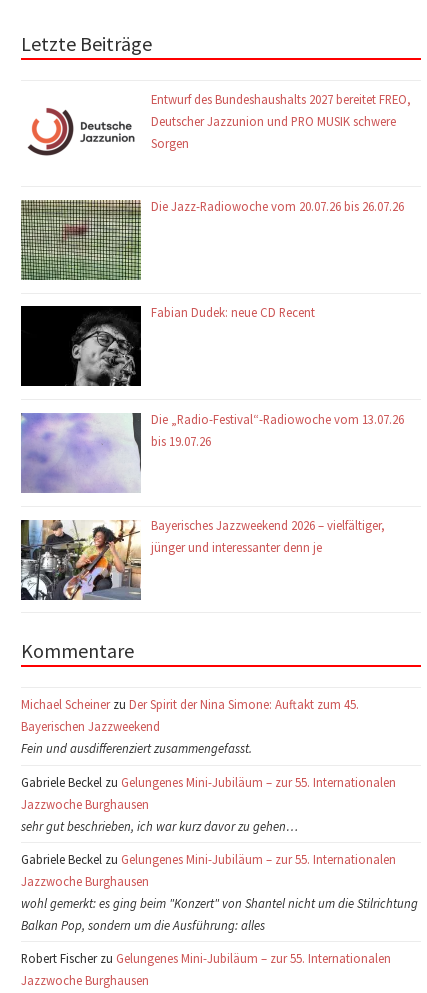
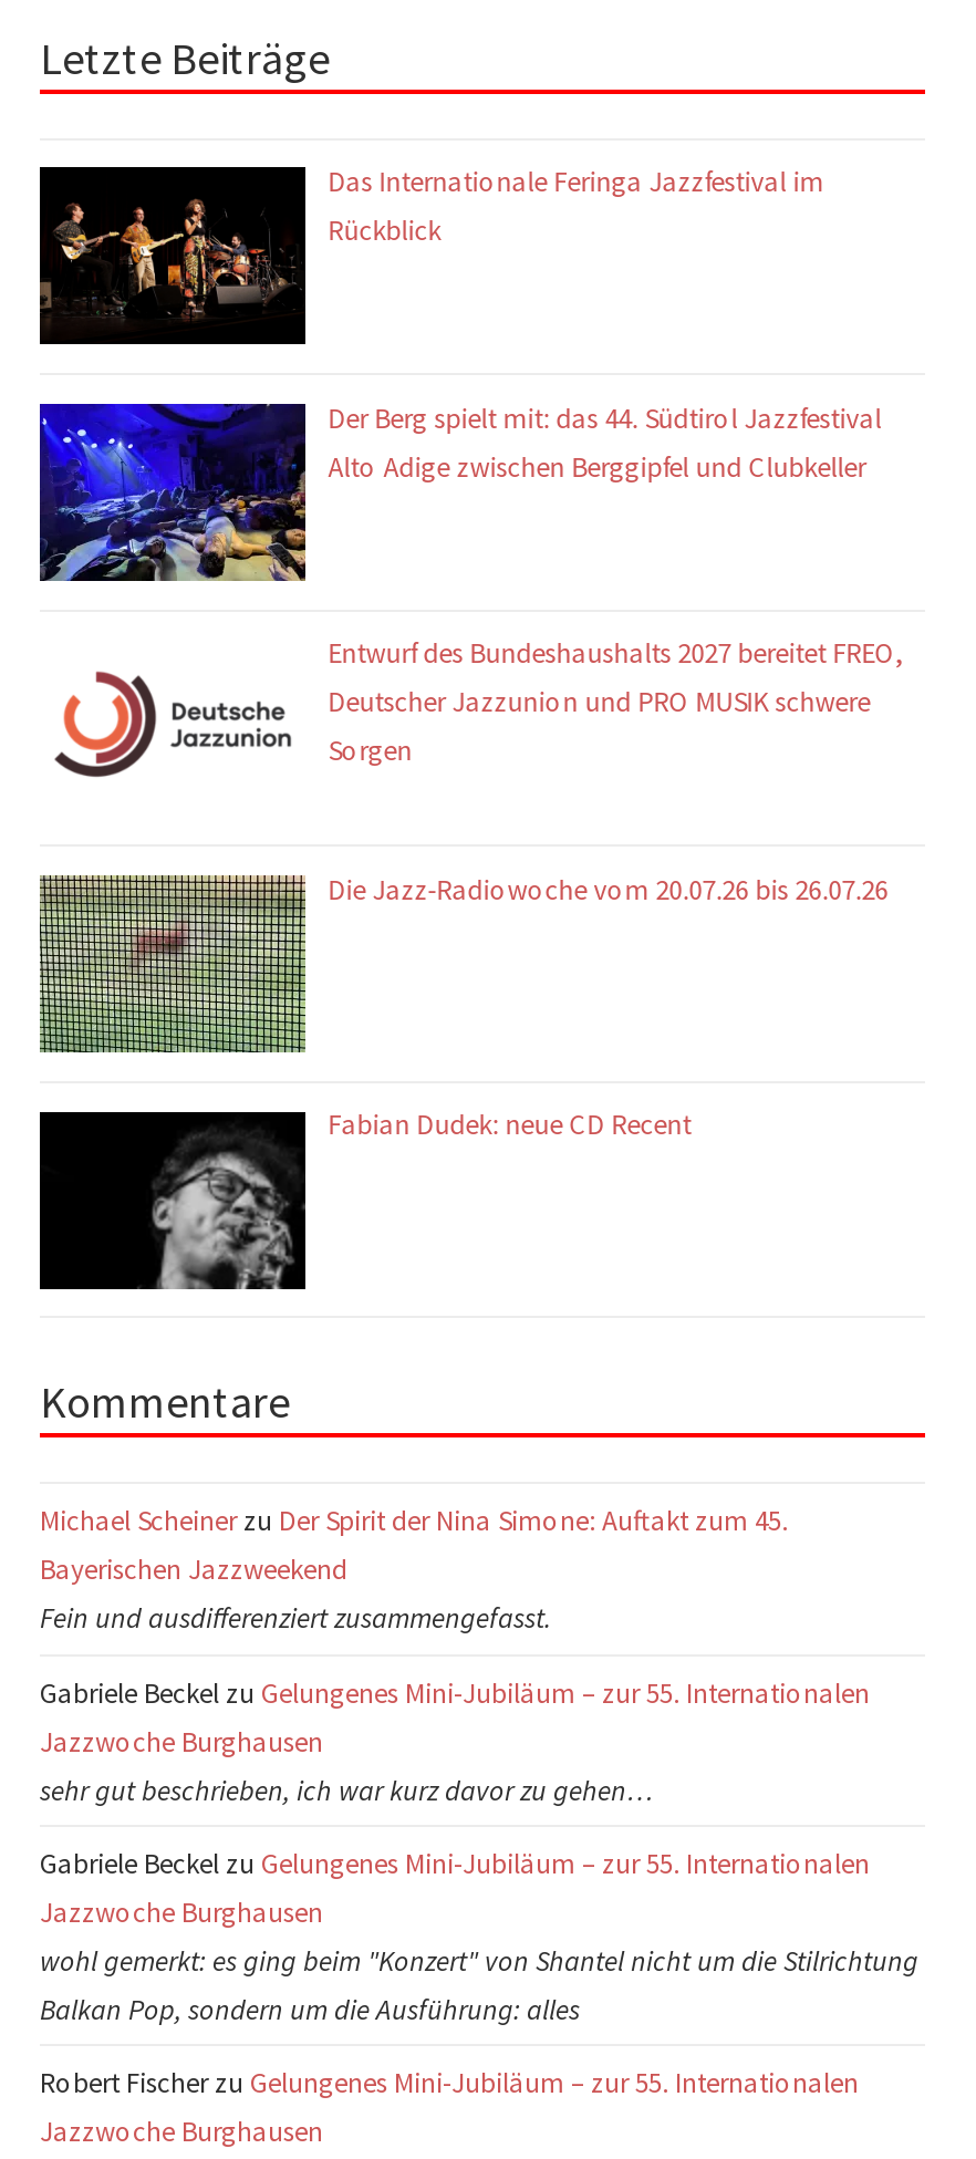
none -> [38,163,824,346] [image] | Das Internationale Feringa Jazzfestival im | Rückblick
none -> [38,399,881,583] [image] | Der Berg spielt mit: das 44. Südtirol Jazzfestival | Alto Adige zwischen Berggipfel und Clubkeller
moved [31,91,411,320] -> [62,635,903,1142]: [image] | Entwurf des Bundeshaushalts 2027 bereitet FREO, | Deutscher Jazzunion und PRO MUSIK schwere | Sorgen | Die Jazz-Radiowoche vom 20.07.26 bis 26.07.26 | Fabian Dudek: neue CD Recent
[21,411,404,493] [image] | Die „Radio-Festival“-Radiowoche vom 13.07.26 | bis 19.07.26 -> none
[20,517,385,601] [image] | Bayerisches Jazzweekend 2026 – vielfältiger, | jünger und interessanter denn je -> none

